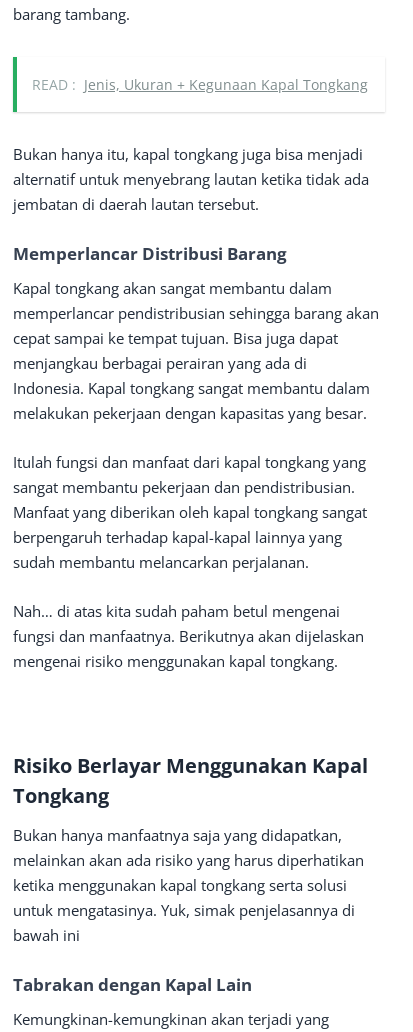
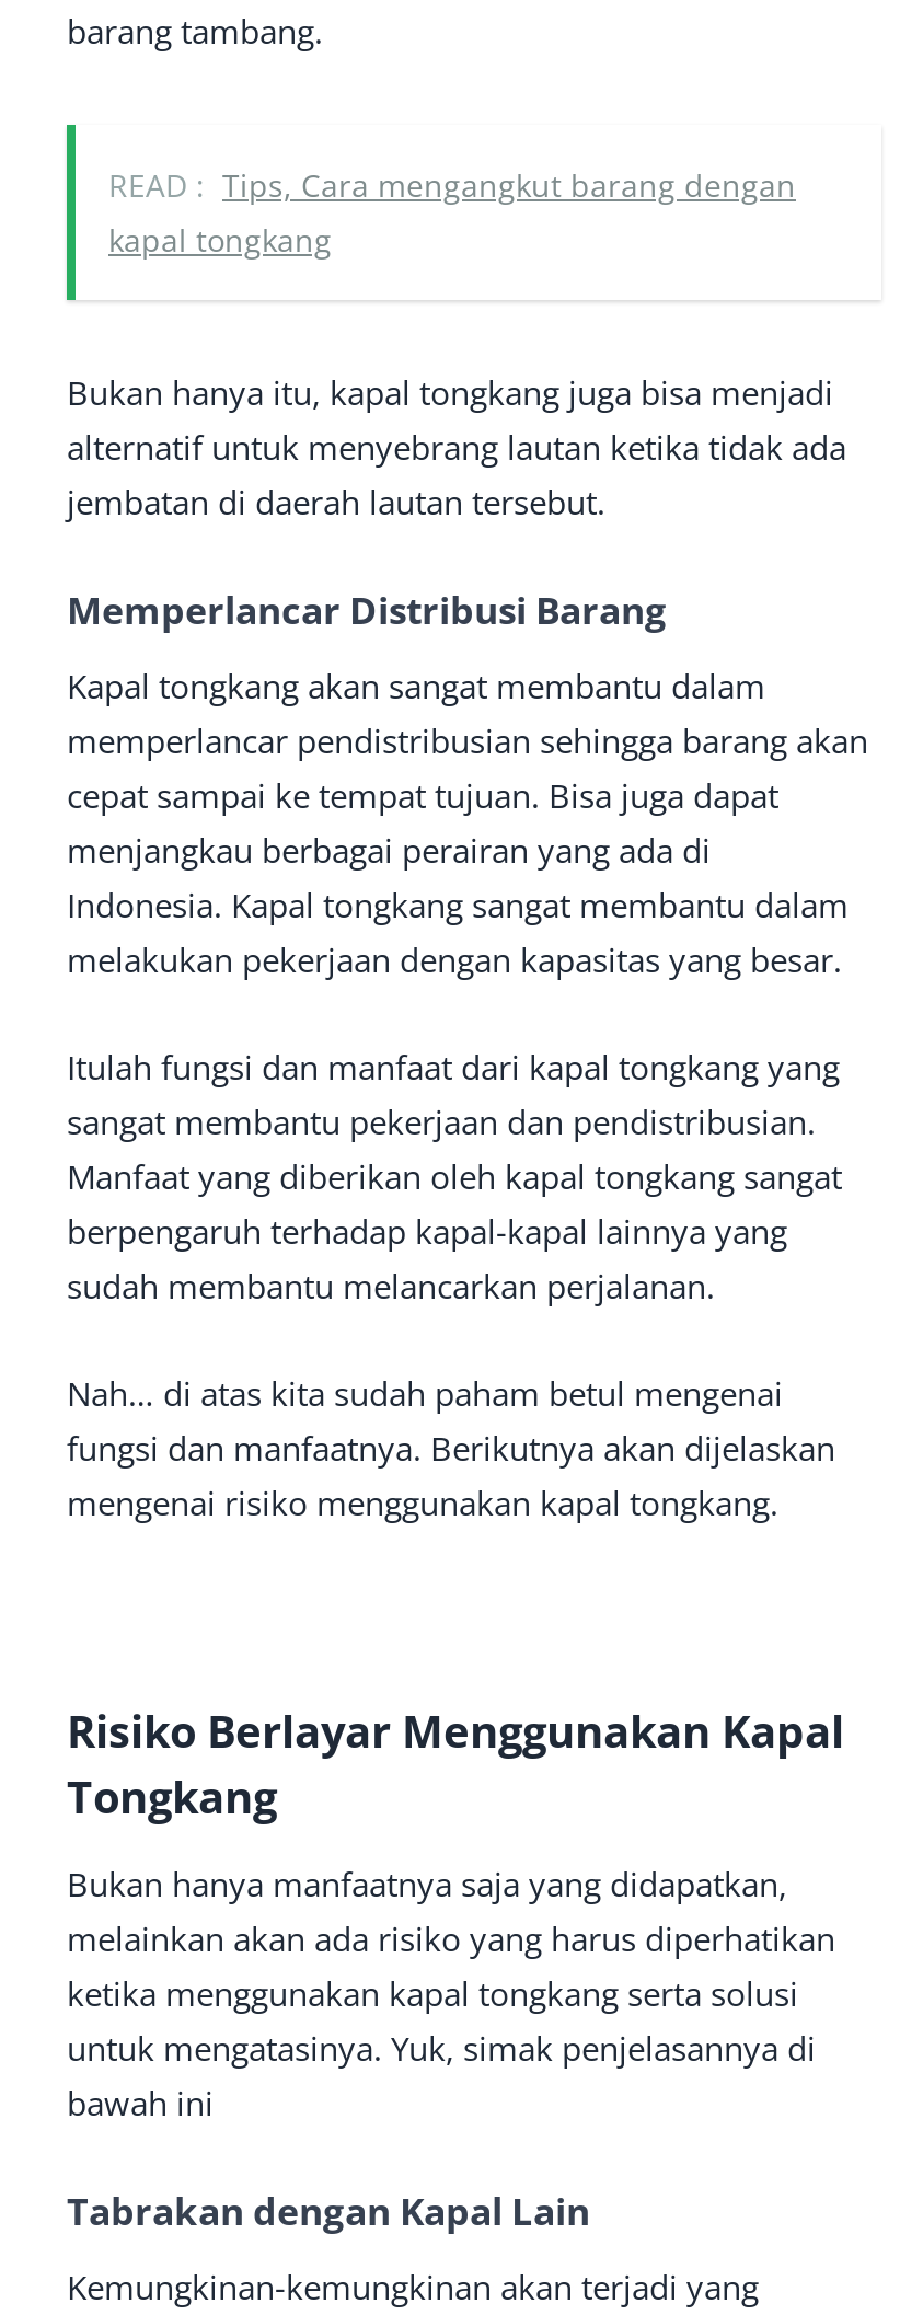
[32,75,368,94] READ : Jenis, Ukuran + Kegunaan Kapal Tongkang -> [108,164,796,261] READ : Tips, Cara mengangkut barang dengan | kapal tongkang

